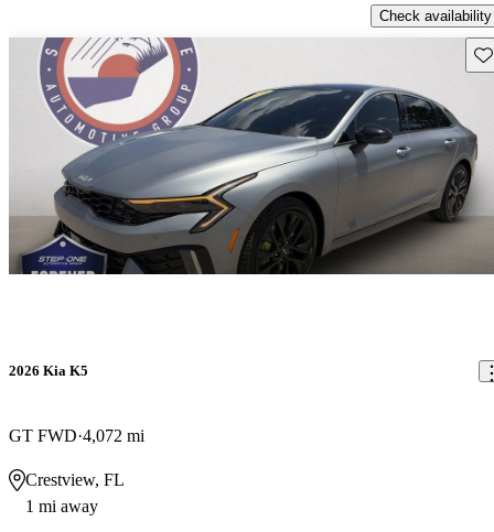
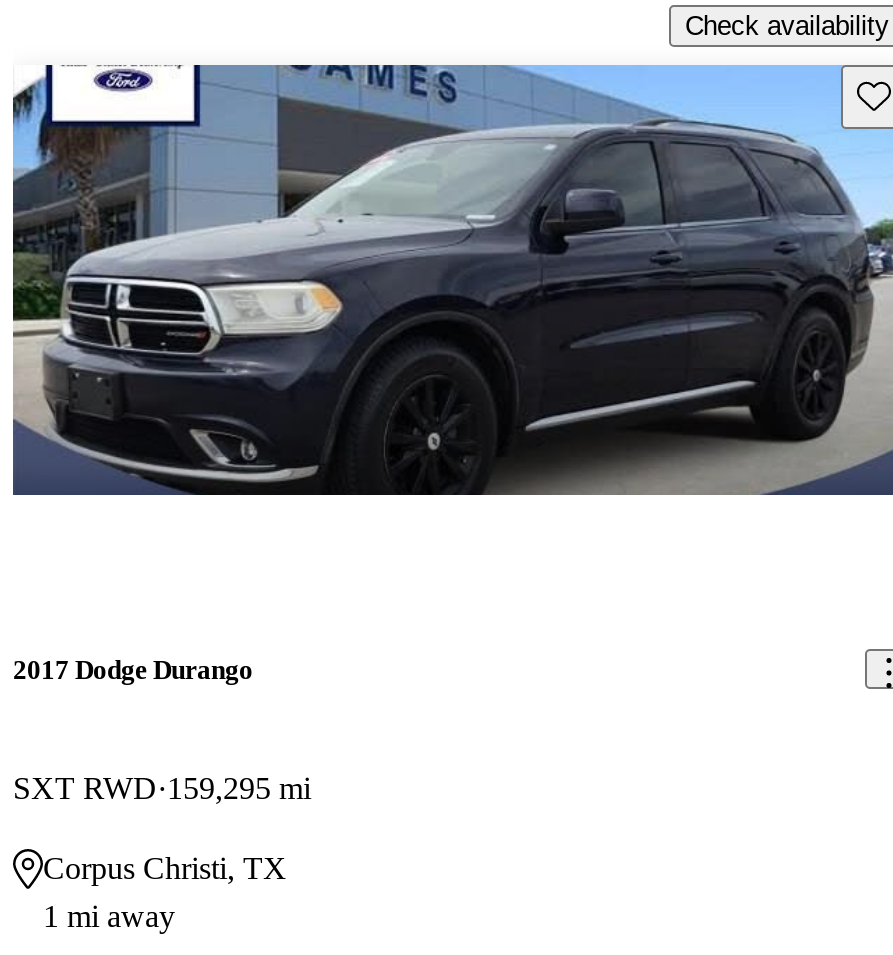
[9,36,491,275] [image] -> [11,64,887,498] [image]
[9,362,88,379] 2026 Kia K5 -> [13,654,253,684] 2017 Dodge Durango
[9,426,144,445] GT FWD 4,072 mi -> [13,770,311,804] SXT RWD 159,295 mi
[25,471,125,489] Crestview, FL -> [43,850,287,884] Corpus Christi, TX

